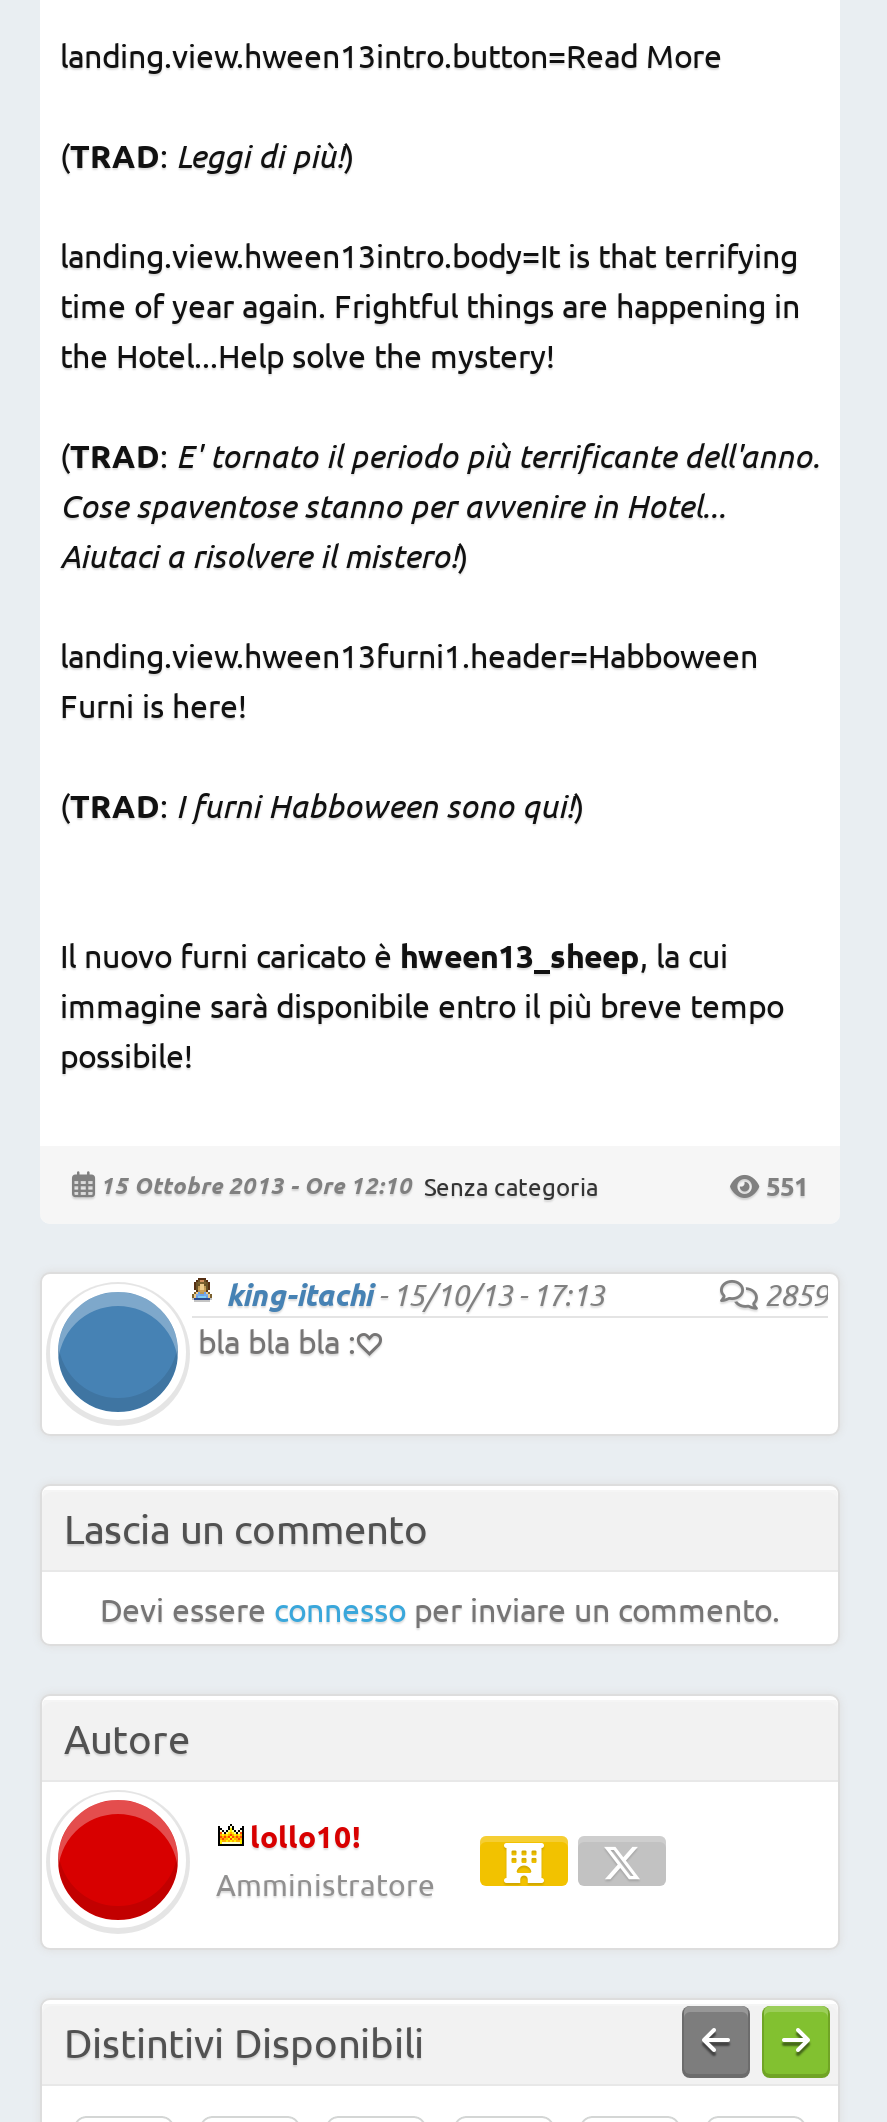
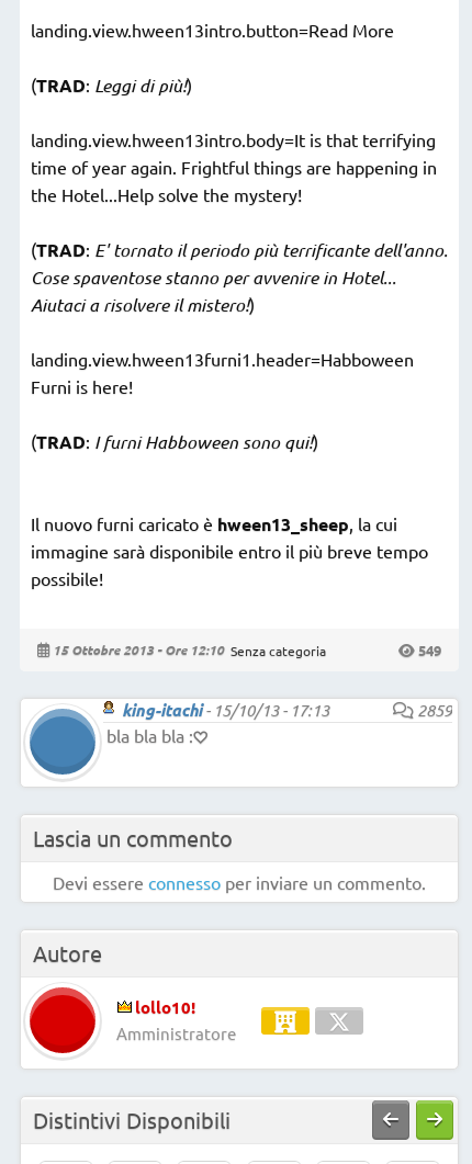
[766,1167,808,1201] 551 -> [418,640,441,659] 549

